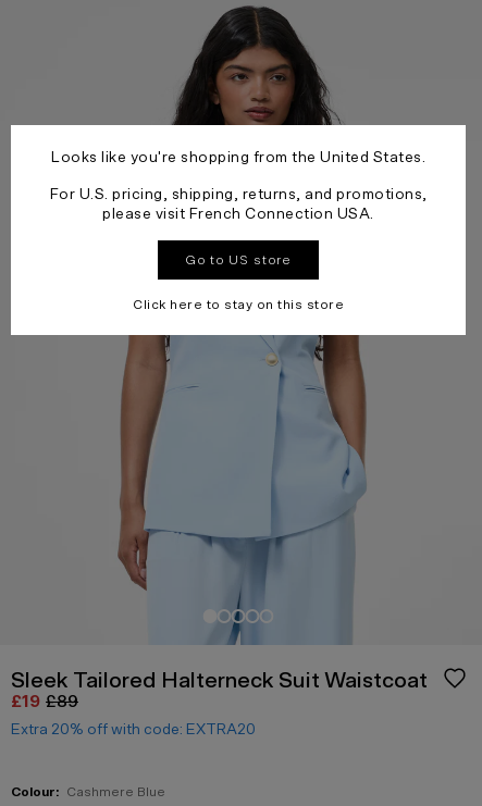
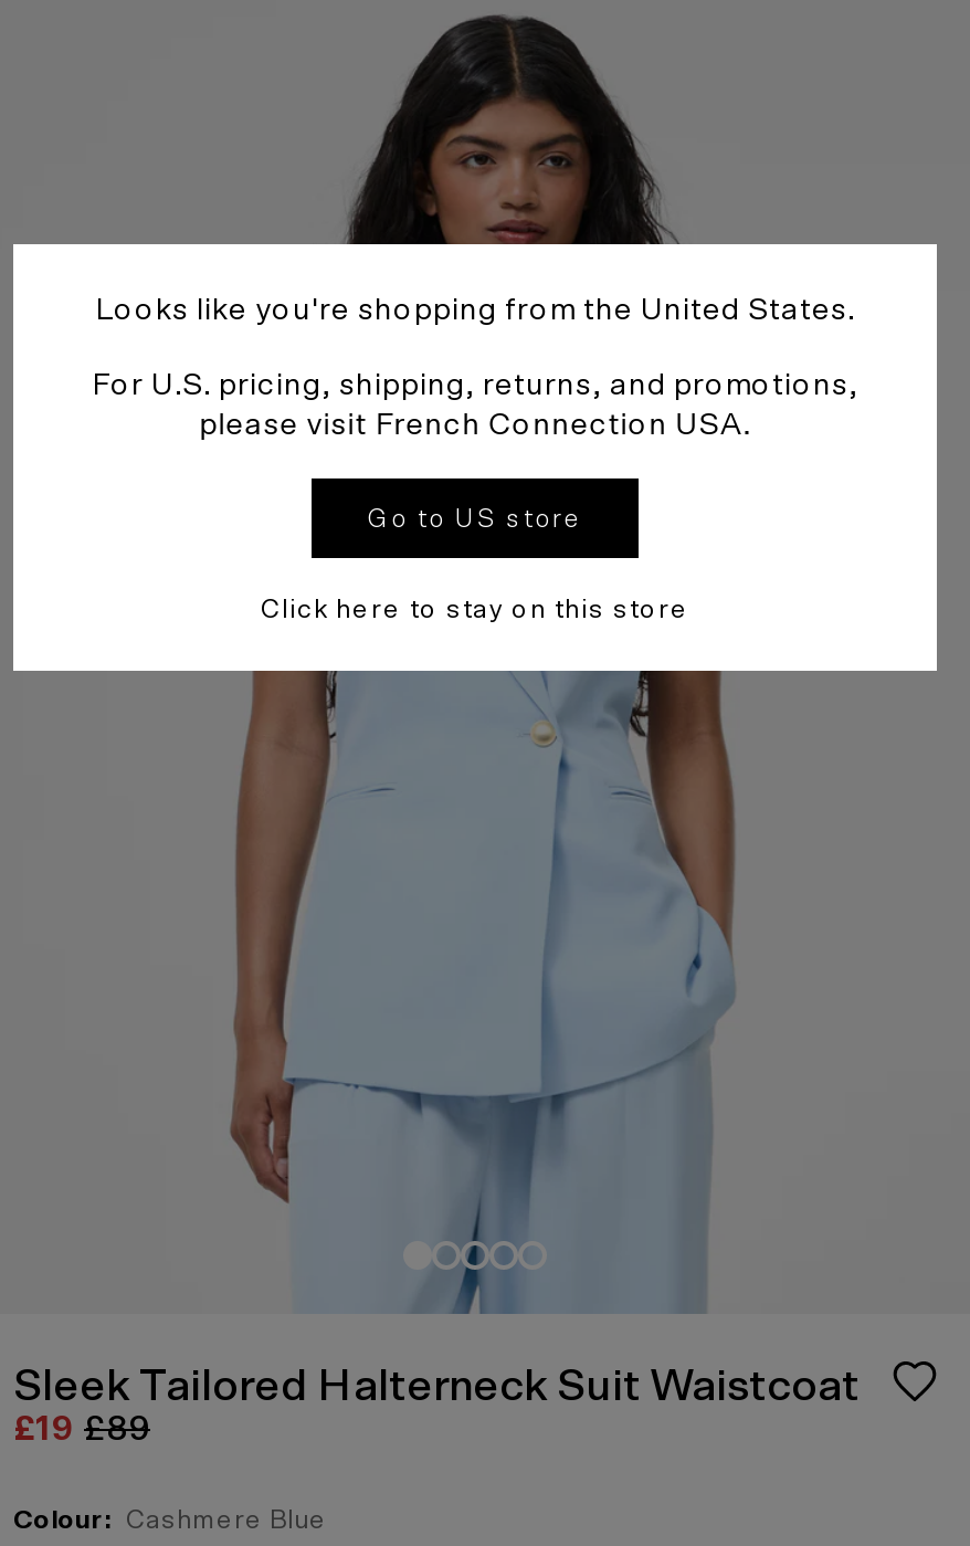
[11,720,256,738] Extra 20% off with code: EXTRA20 -> none

